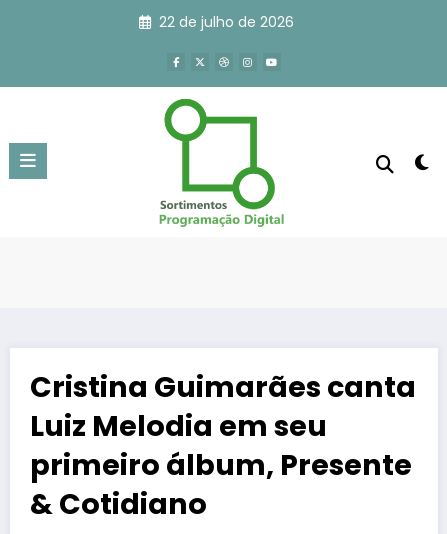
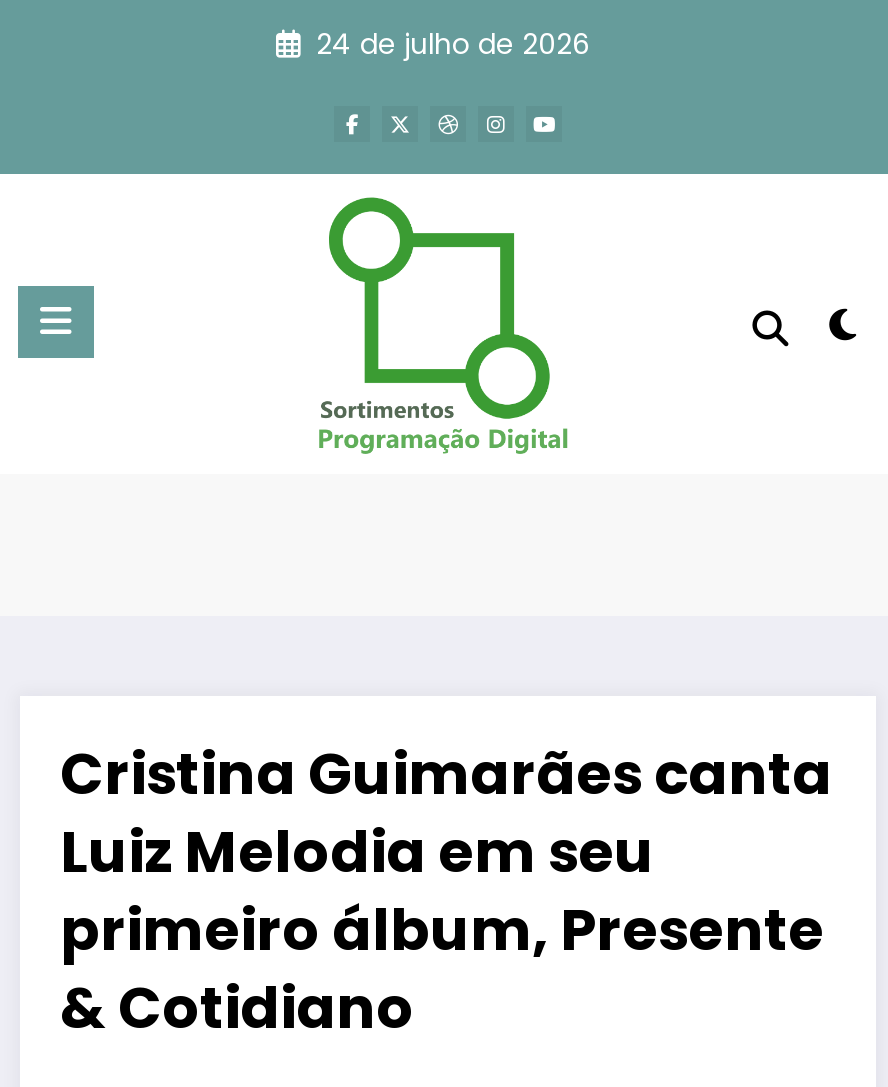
[159,12,294,32] 22 de julho de 2026 -> [316,24,590,64] 24 de julho de 2026

